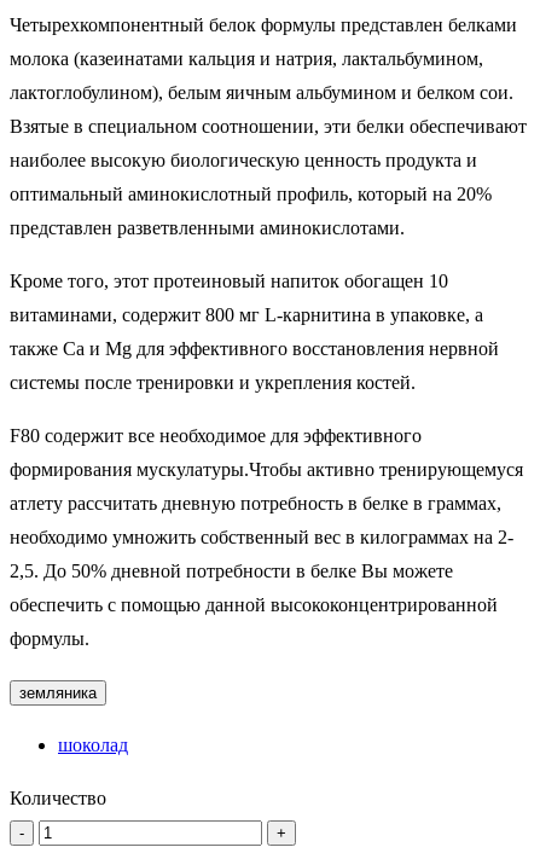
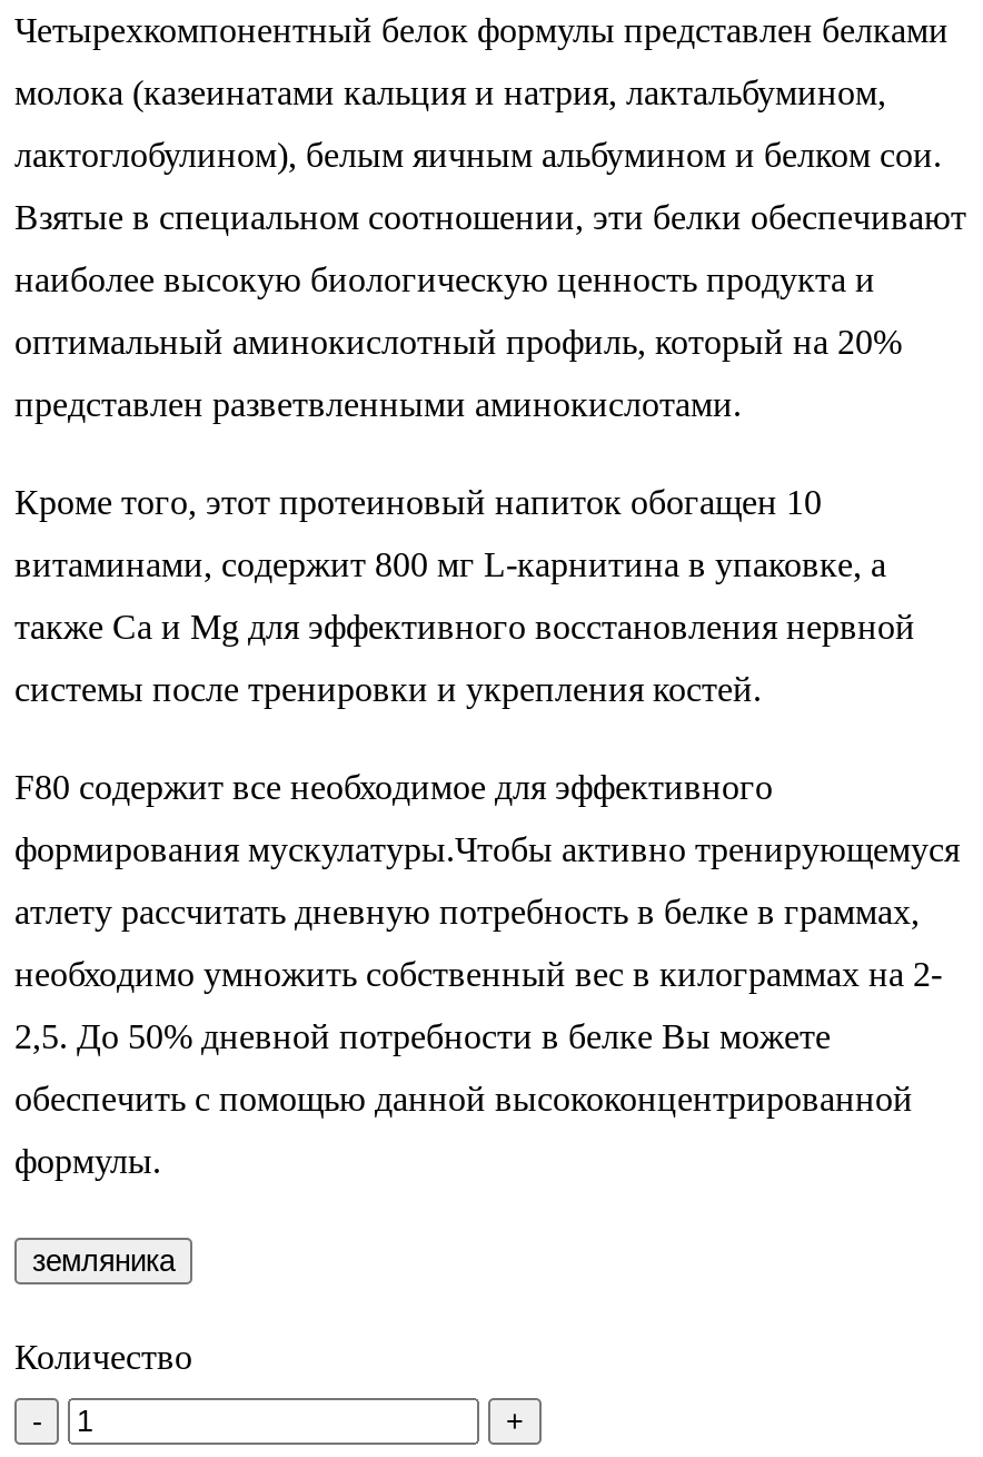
[58,734,128,755] шоколад -> none

